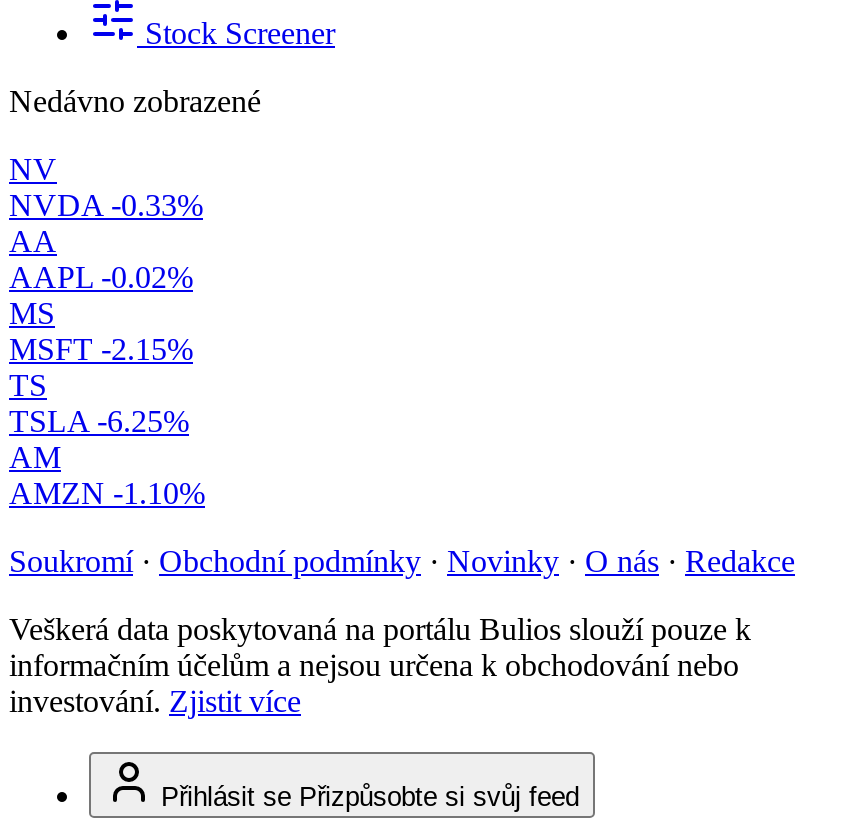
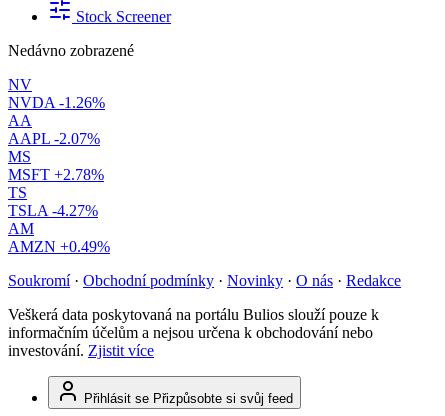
[9,188,203,222] NVDA -0.33% -> [8,94,105,111] NVDA -1.26%
[9,260,193,294] AAPL -0.02% -> [8,130,100,147] AAPL -2.07%
[9,332,193,366] MSFT -2.15% -> [8,166,104,183] MSFT +2.78%
[9,404,189,438] TSLA -6.25% -> [8,202,98,219] TSLA -4.27%
[9,476,205,510] AMZN -1.10% -> [8,238,110,255] AMZN +0.49%

